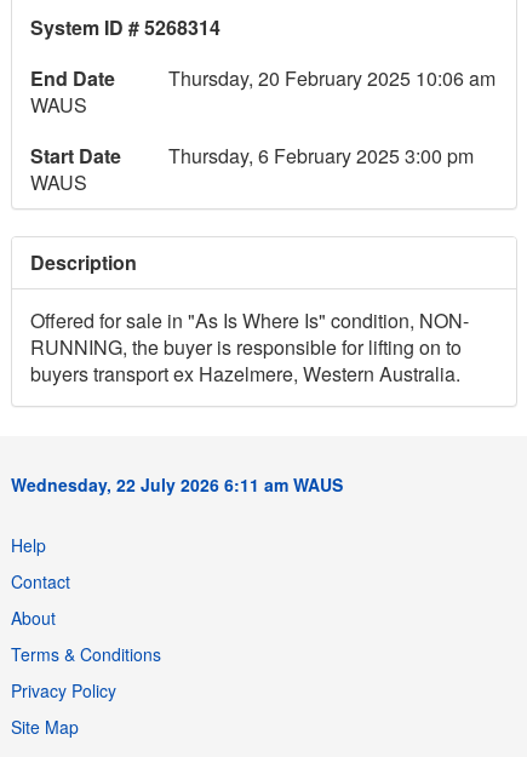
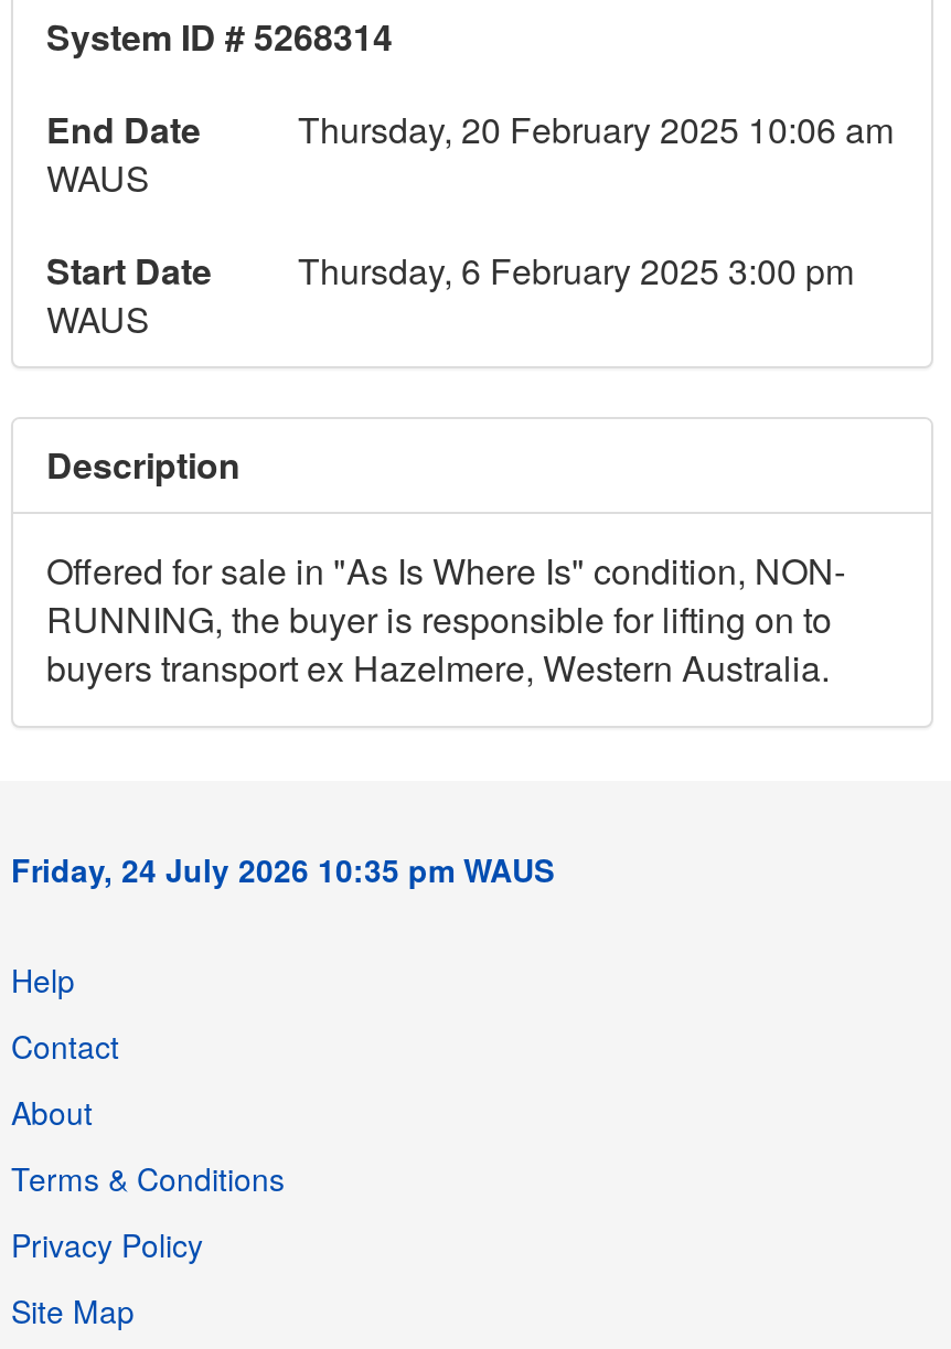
[11,473,343,497] Wednesday, 22 July 2026 6:11 am WAUS -> [11,848,554,892] Friday, 24 July 2026 10:35 pm WAUS

